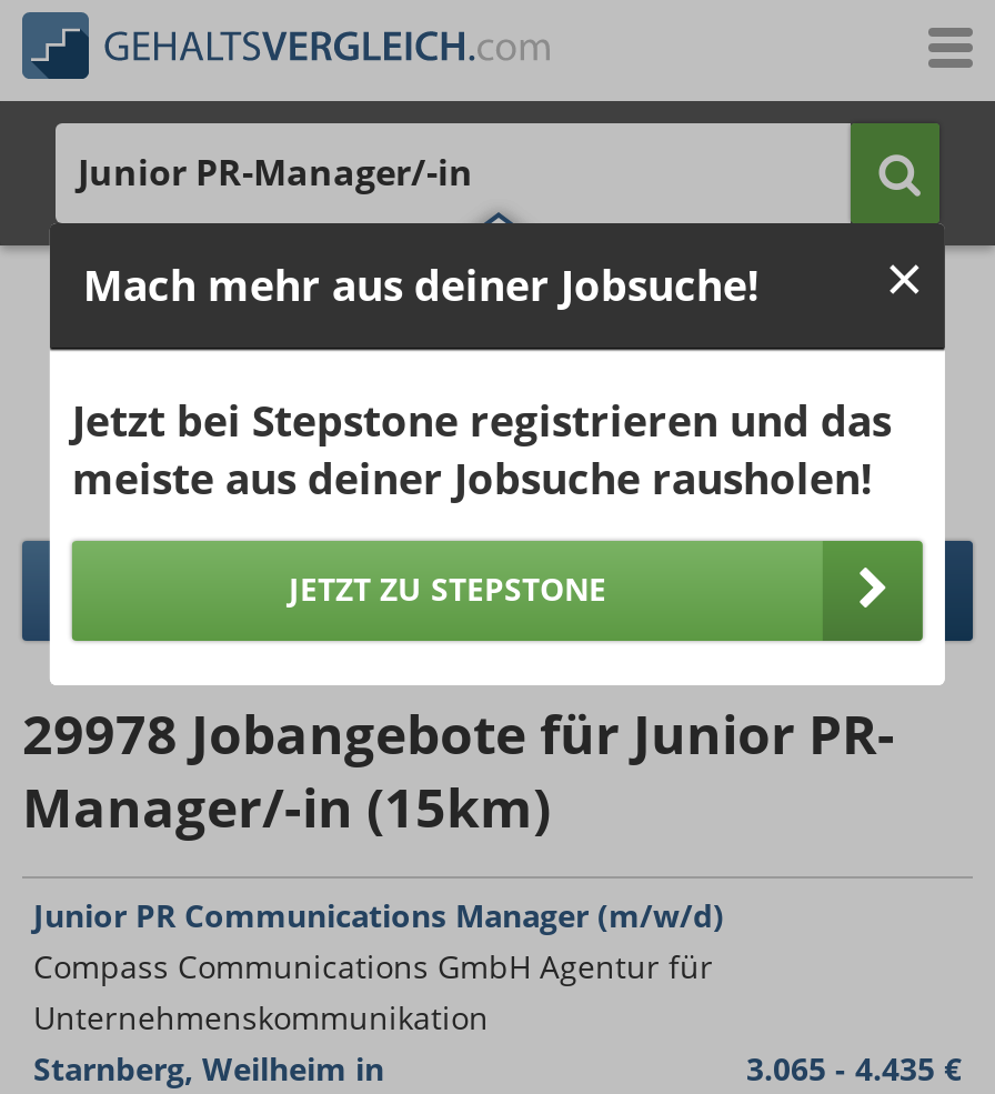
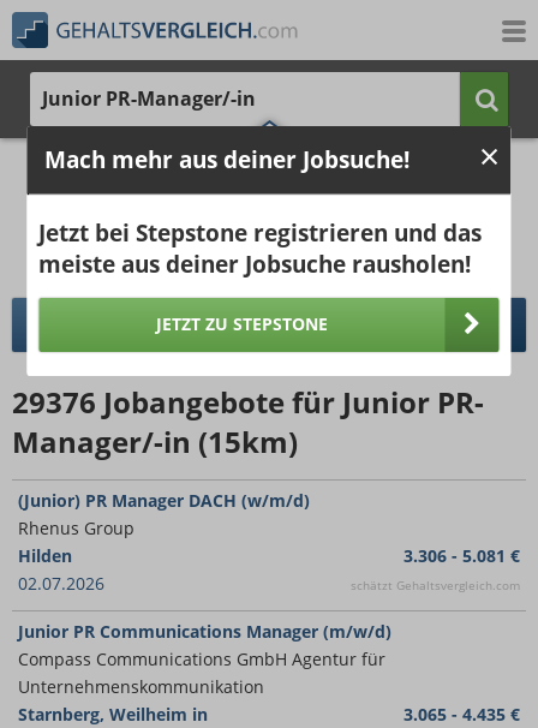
[22,696,895,770] 29978 Jobangebote für Junior PR- -> [12,382,484,422] 29376 Jobangebote für Junior PR-
none -> [18,489,310,595] (Junior) PR Manager DACH (w/m/d) | Rhenus Group | Hilden | 02.07.2026
none -> [351,544,520,593] 3.306 - 5.081 € | schätzt Gehaltsvergleich.com

